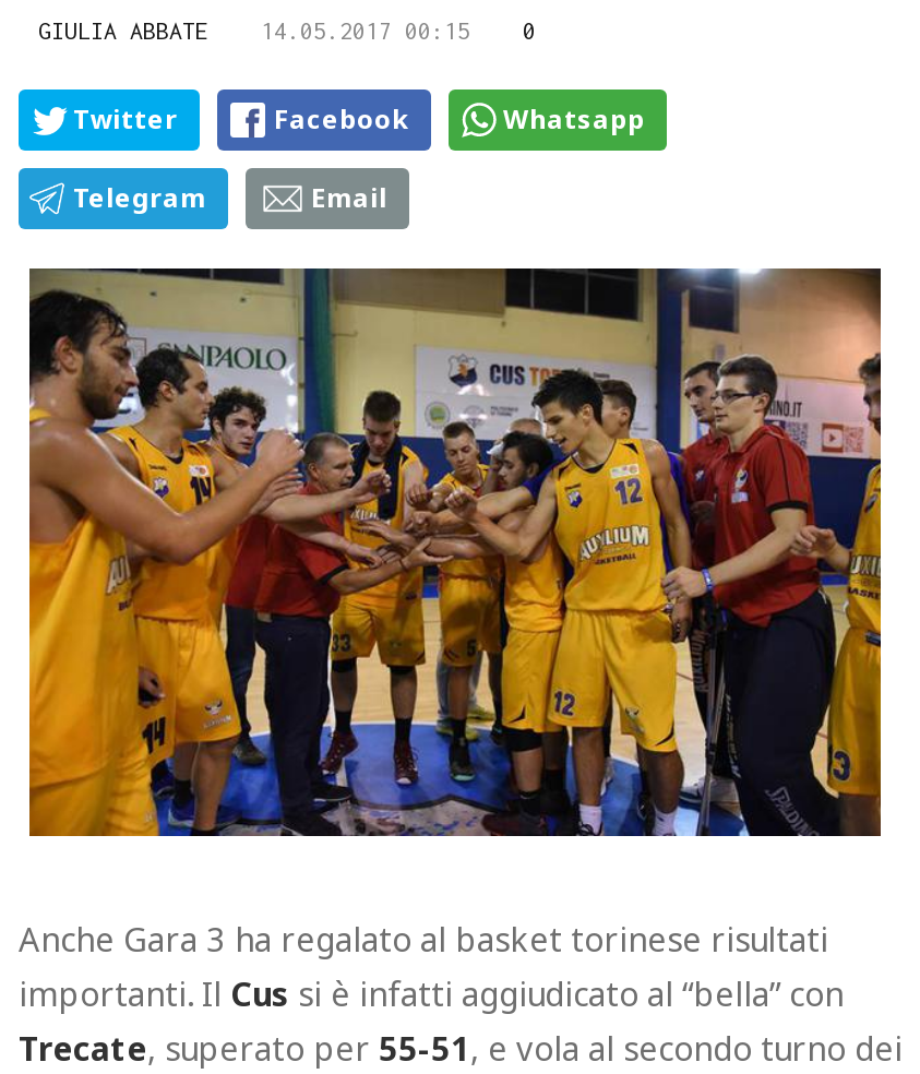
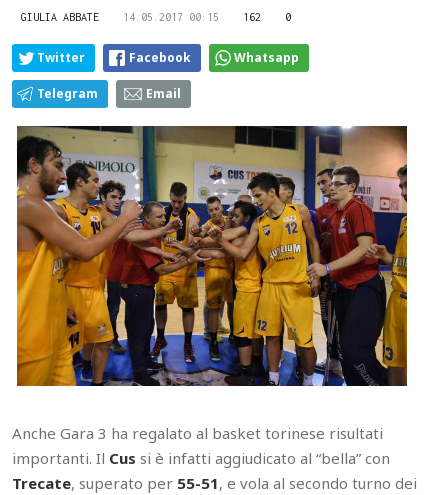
none -> [243,11,261,23] 162

